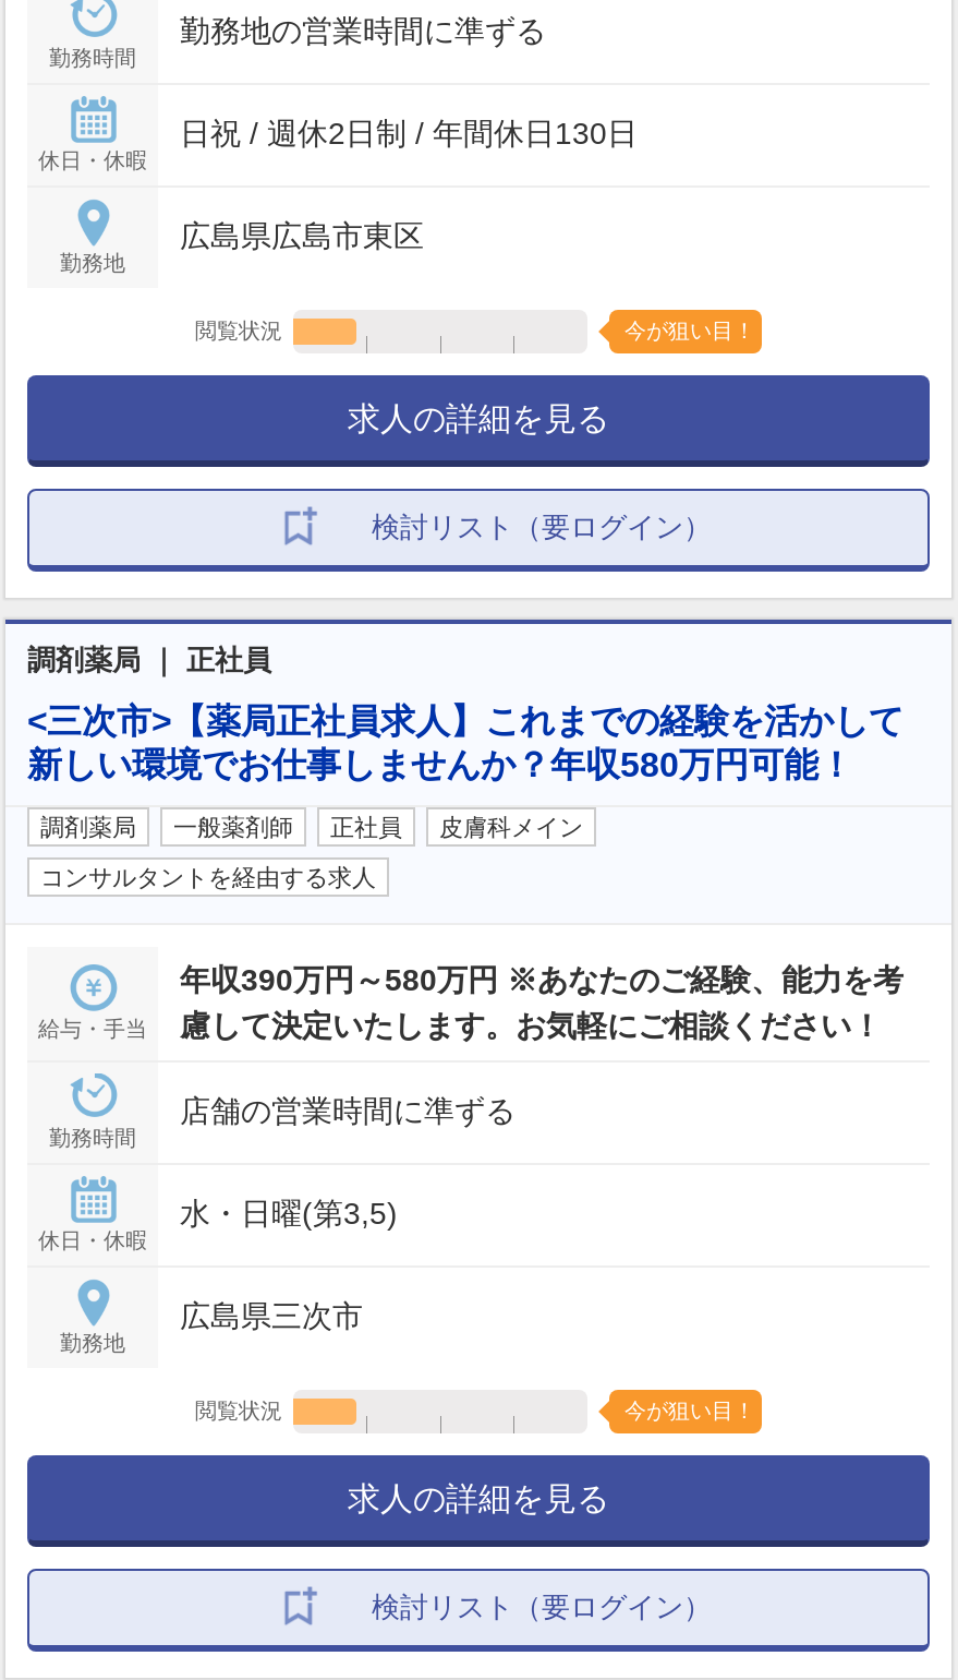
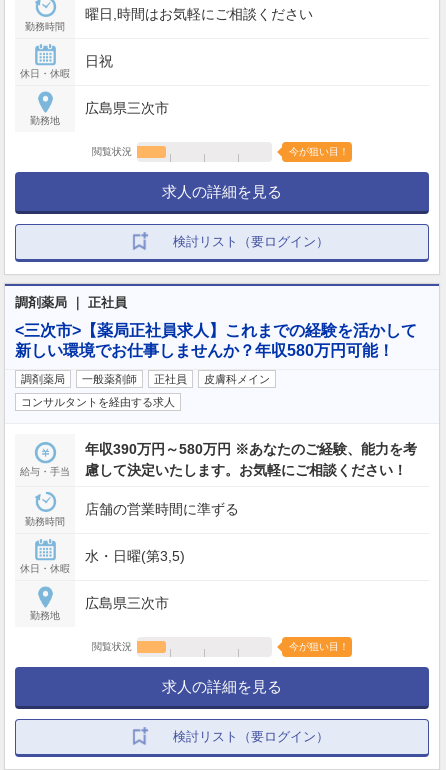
[180,14,546,48] 勤務地の営業時間に準ずる -> [85,6,313,22] 曜日,時間はお気軽にご相談ください
[180,116,638,151] 日祝 / 週休2日制 / 年間休日130日 -> [85,53,113,69] 日祝
[180,219,424,254] 広島県広島市東区 -> [85,100,169,116] 広島県三次市

